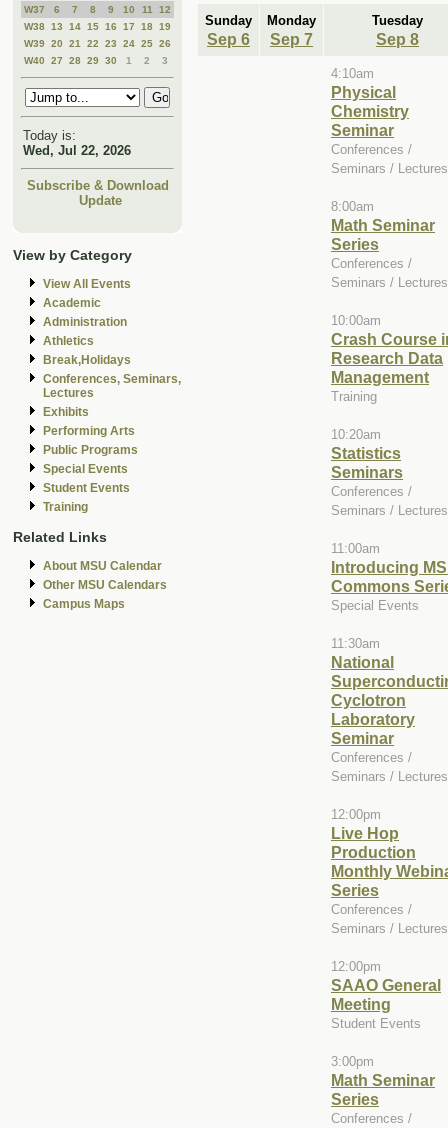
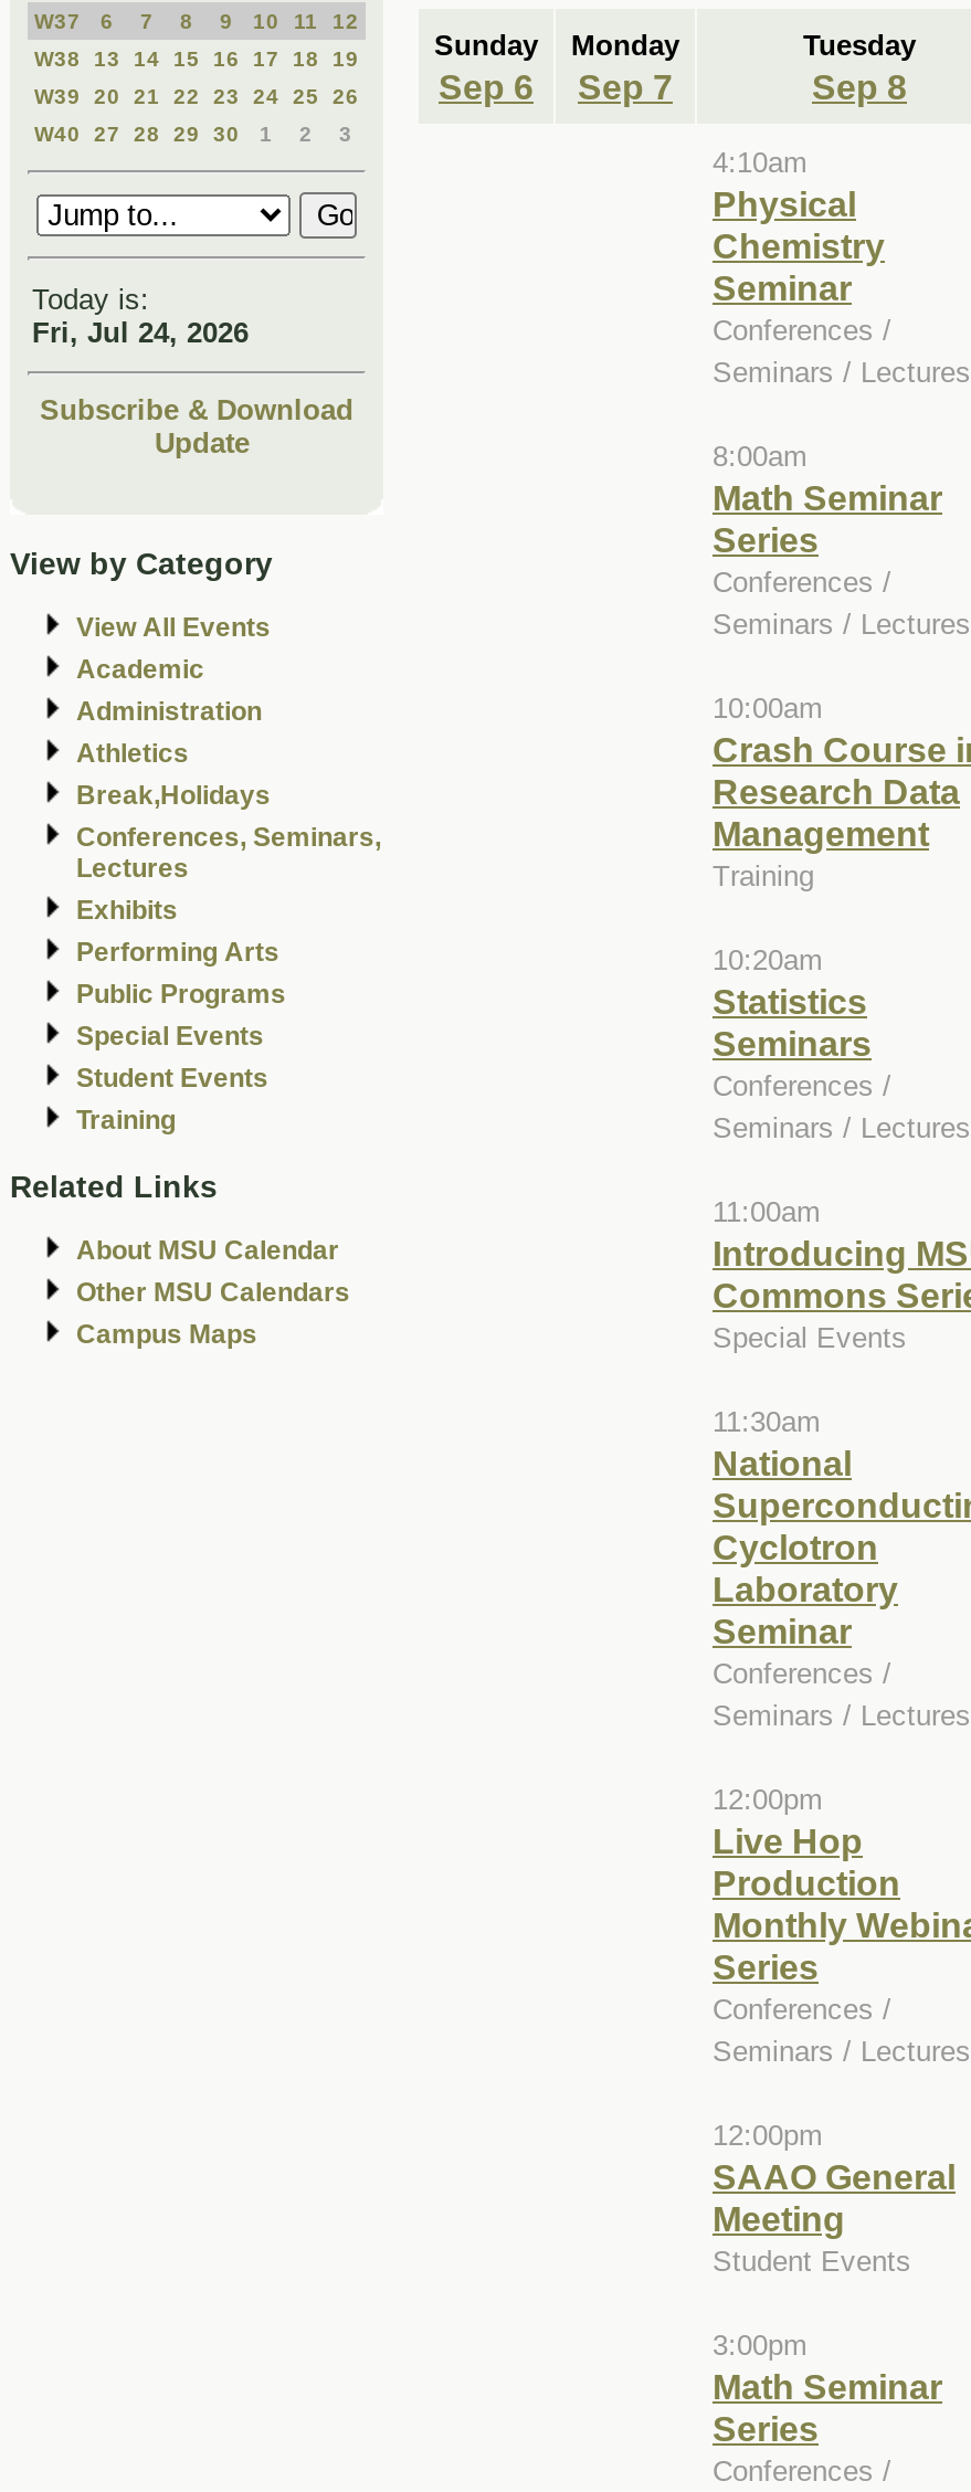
[23,143,131,158] Wed, Jul 22, 2026 -> [32,317,249,350] Fri, Jul 24, 2026

